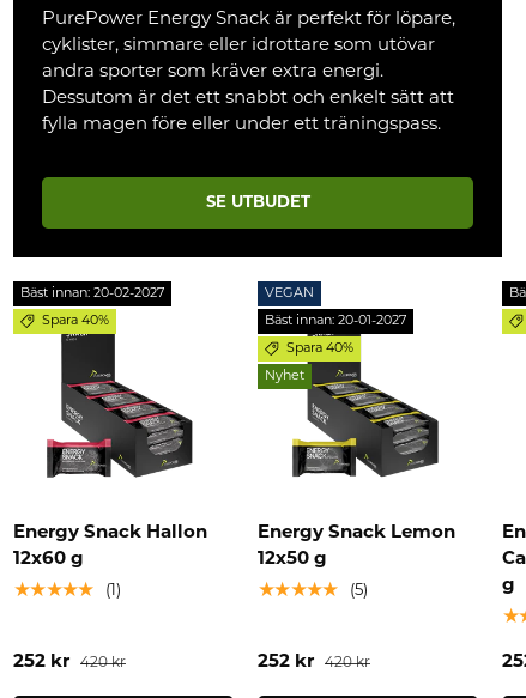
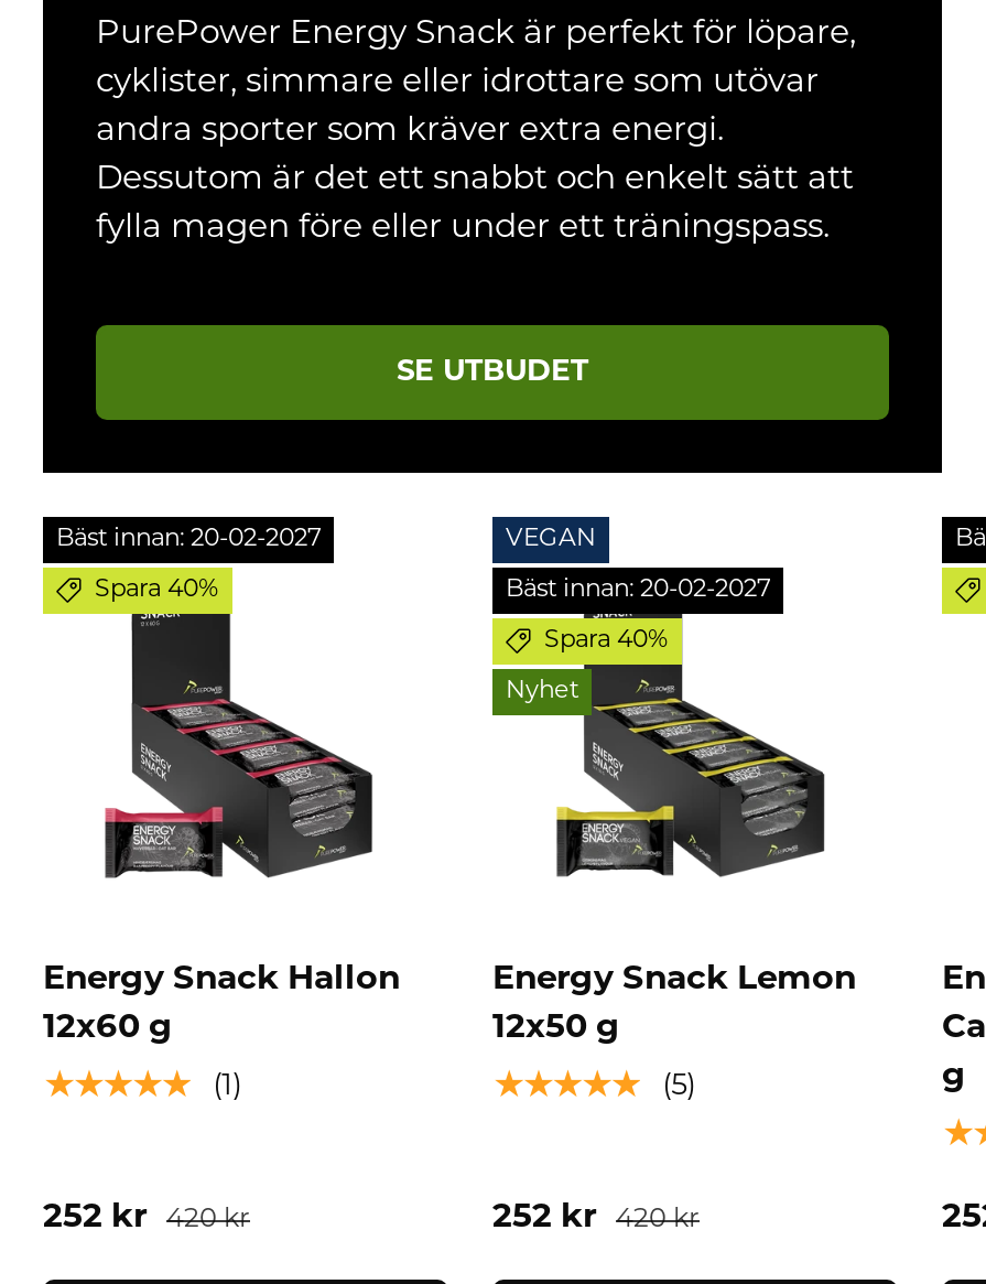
[265,315,406,329] Bäst innan: 20-01-2027 -> [506,580,770,604] Bäst innan: 20-02-2027

